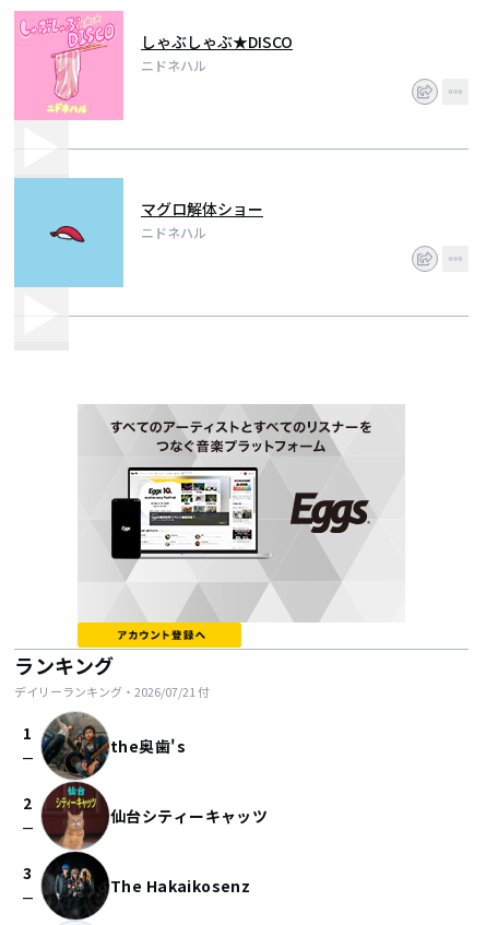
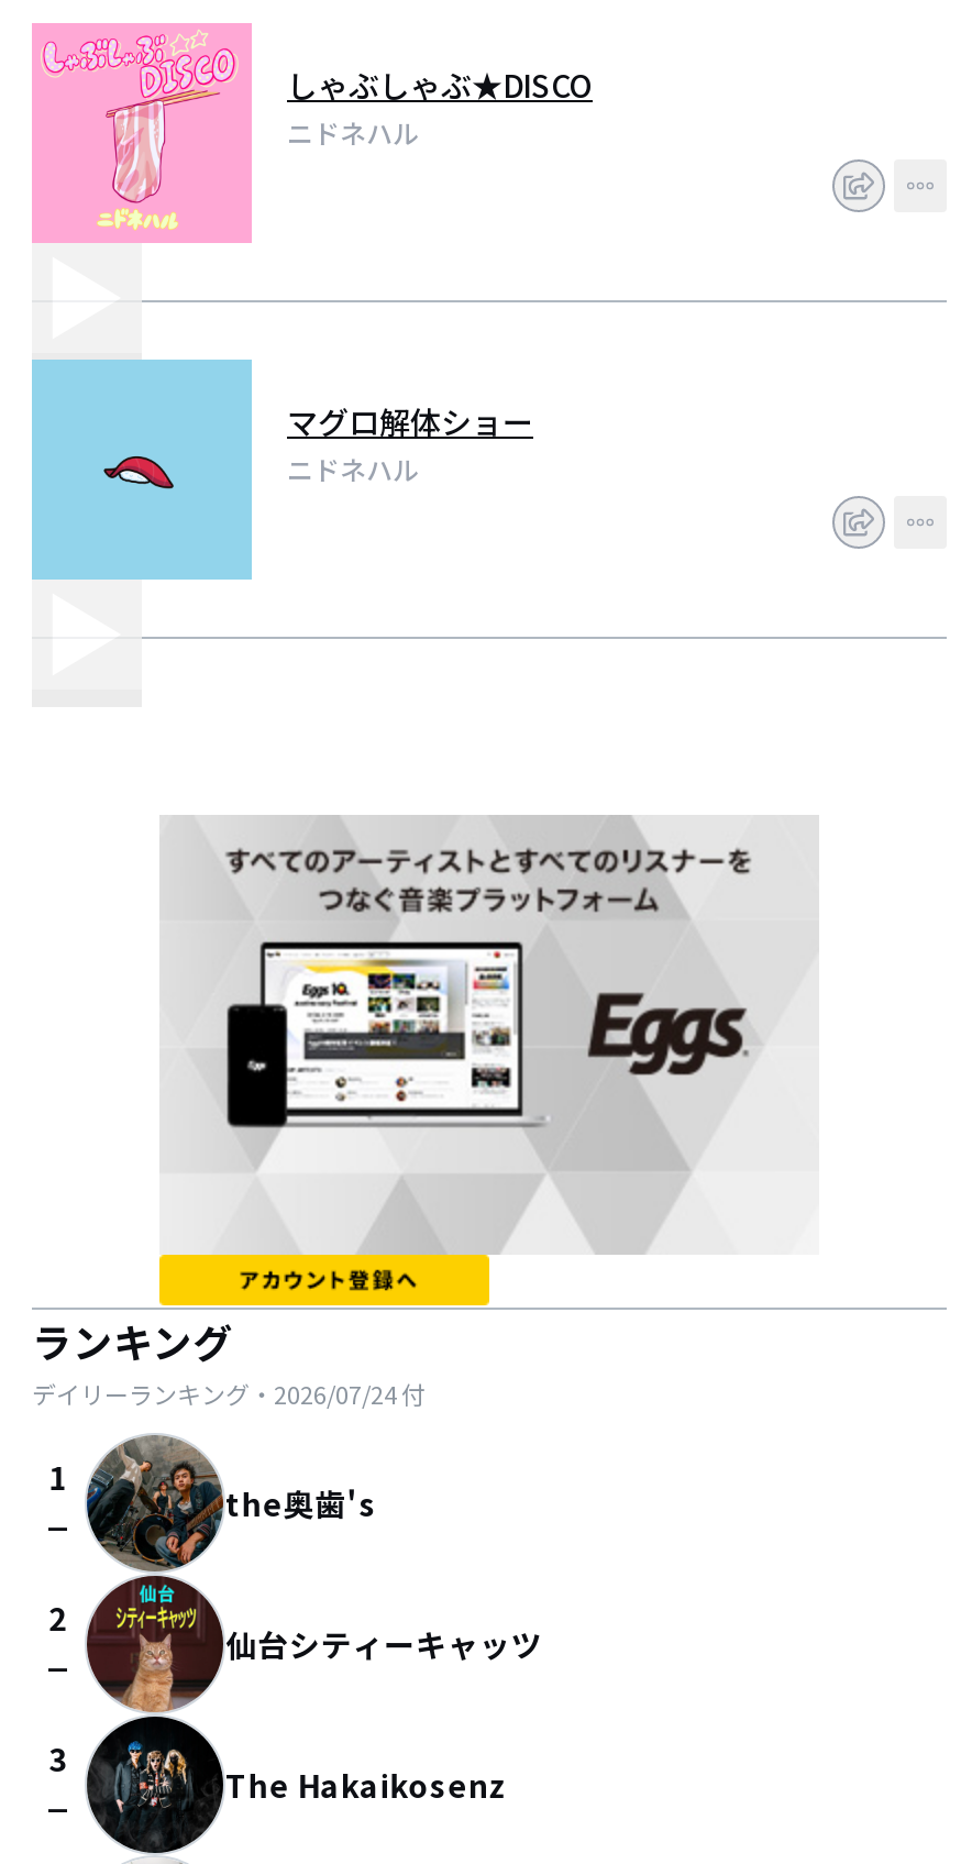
[14,683,210,700] デイリーランキング・2026/07/21付 -> [32,1376,426,1411] デイリーランキング・2026/07/24付

